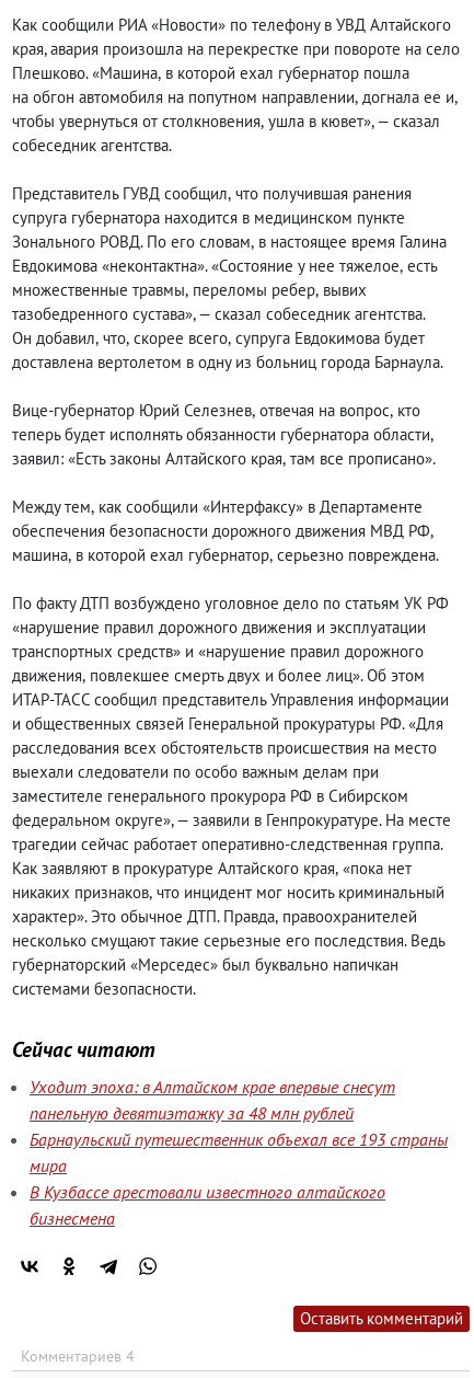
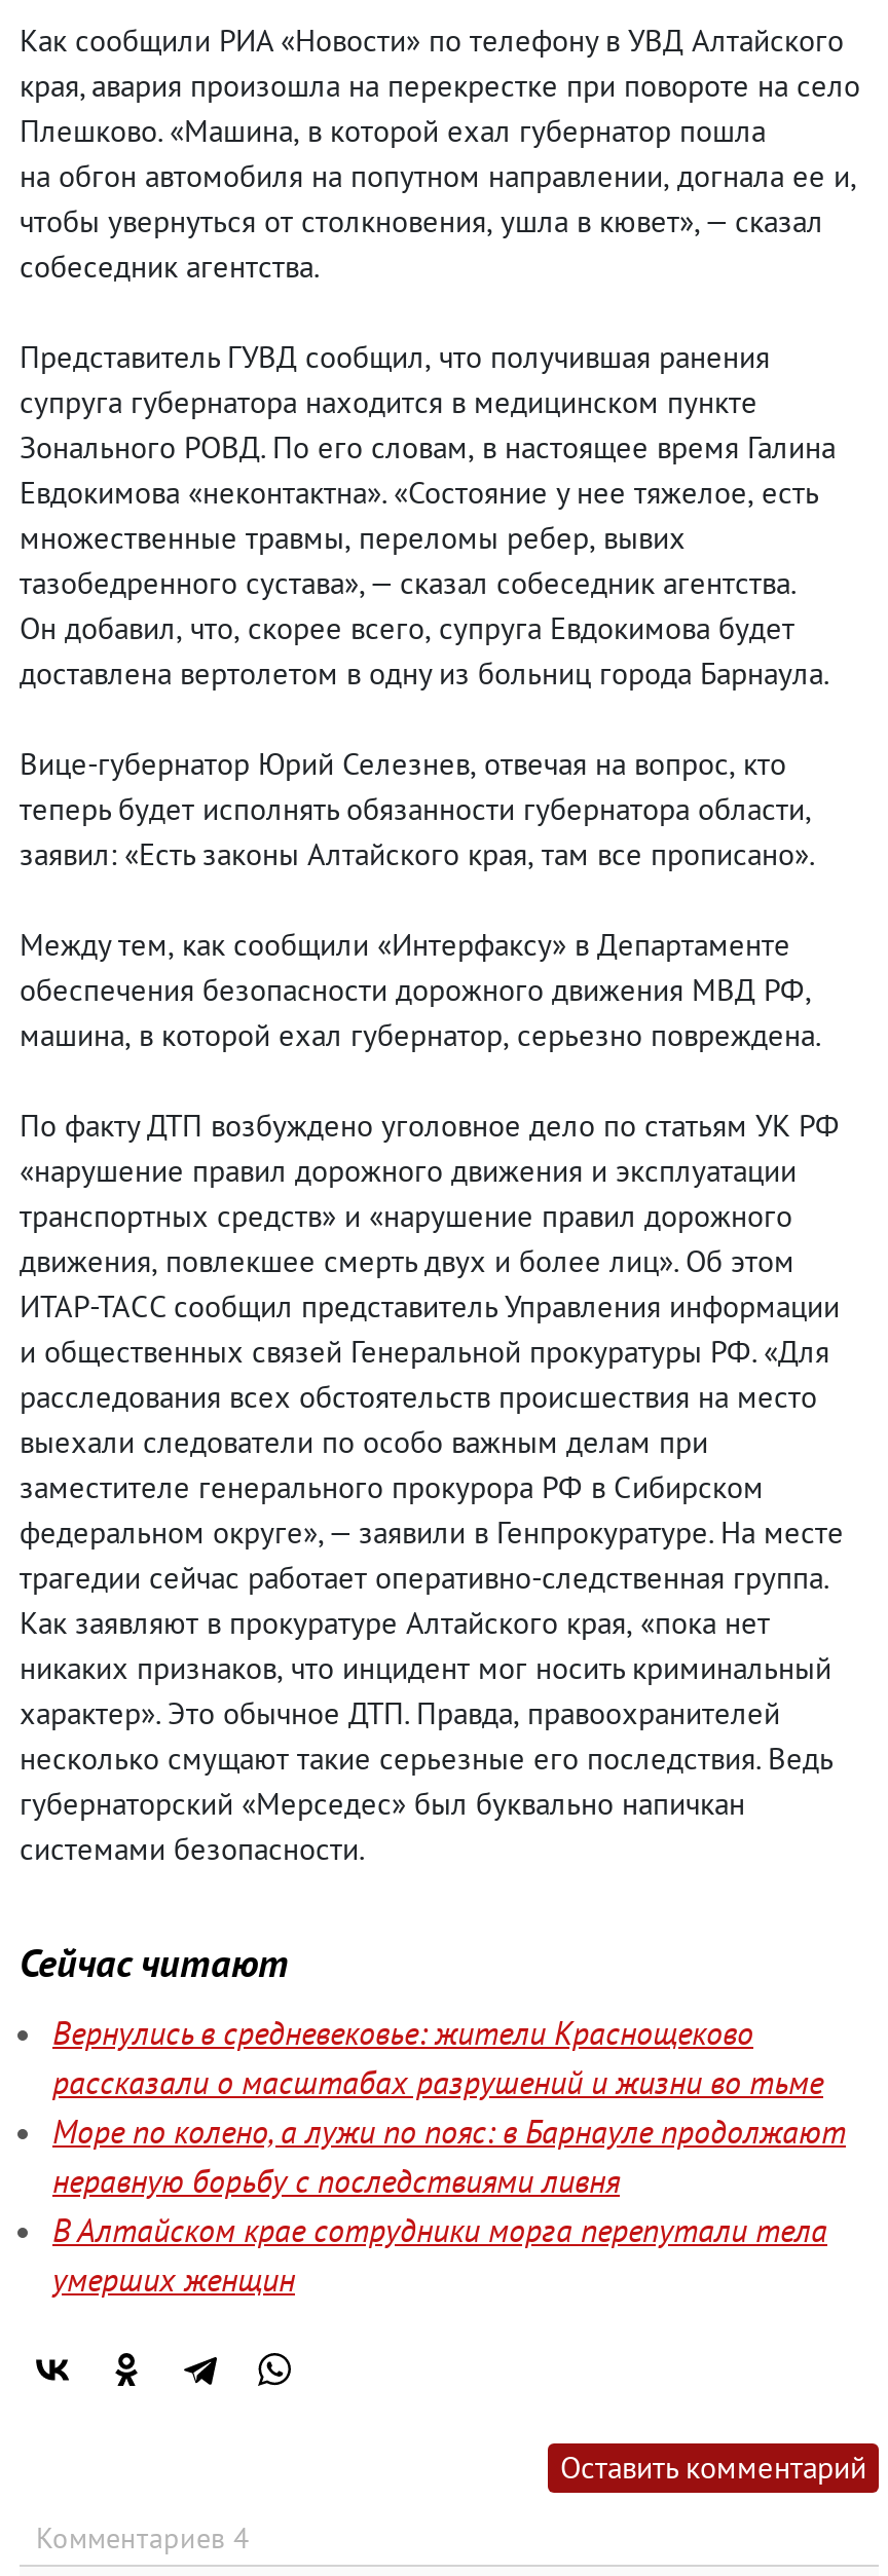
[30,1076,448,1229] Уходит эпоха: в Алтайском крае впервые снесут | панельную девятиэтажку за 48 млн рублей | Барнаульский путешественник объехал все 193 страны | мира | В Кузбассе арестовали известного алтайского | бизнесмена -> [52,2013,846,2300] Вернулись в средневековье: жители Краснощеково | рассказали о масштабах разрушений и жизни во тьме | Море по колено, а лужи по пояс: в Барнауле продолжают | неравную борьбу с последствиями ливня | В Алтайском крае сотрудники морга перепутали тела | умерших женщин

